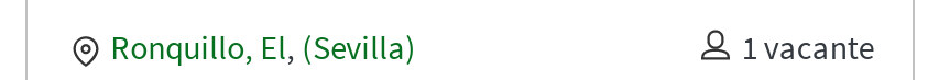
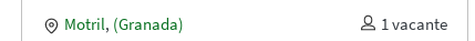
[110,28,416,69] Ronquillo, El, (Sevilla) -> [64,13,183,34] Motril, (Granada)

